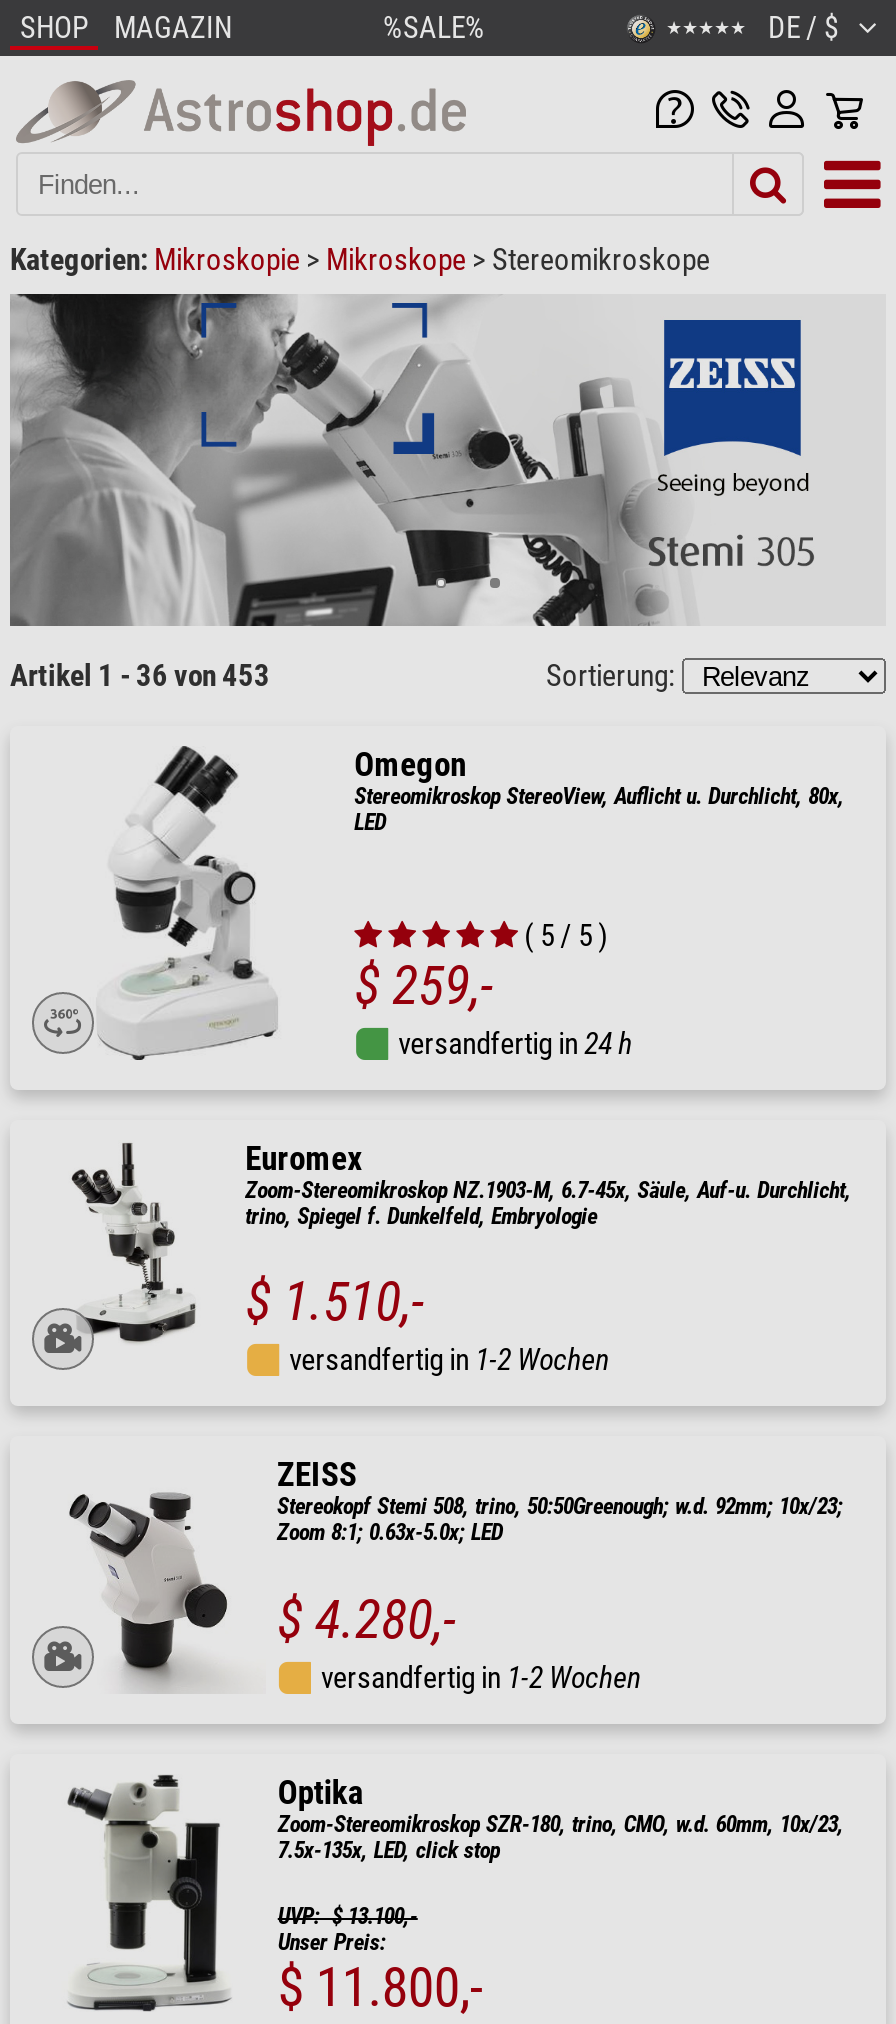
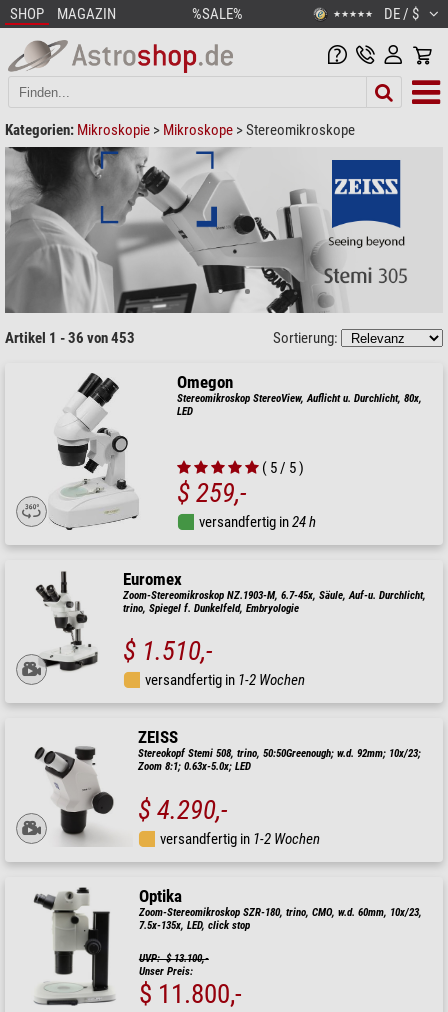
[277,1588,457,1652] $ 4.280,- -> [138,794,228,826] $ 4.290,-

